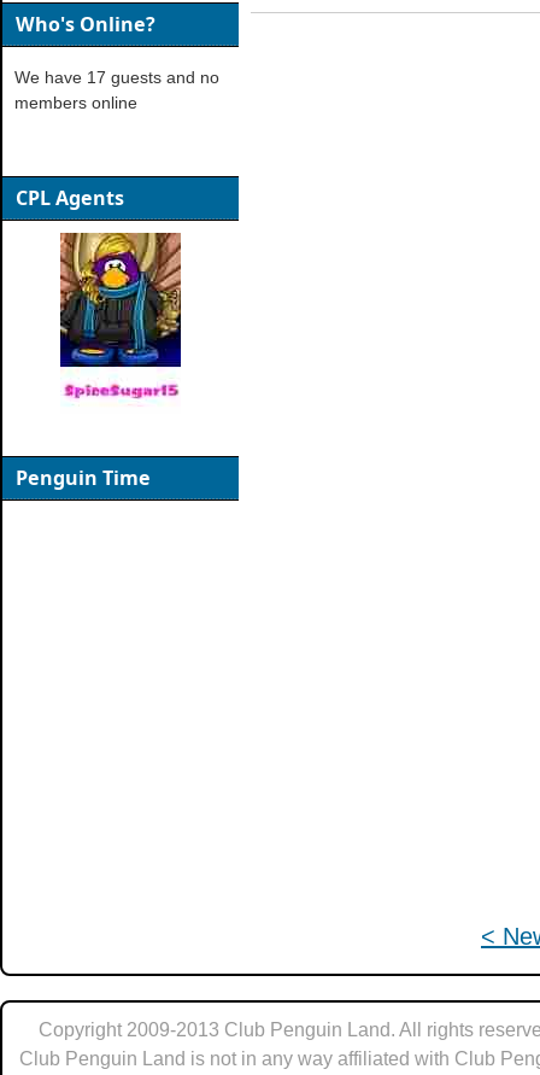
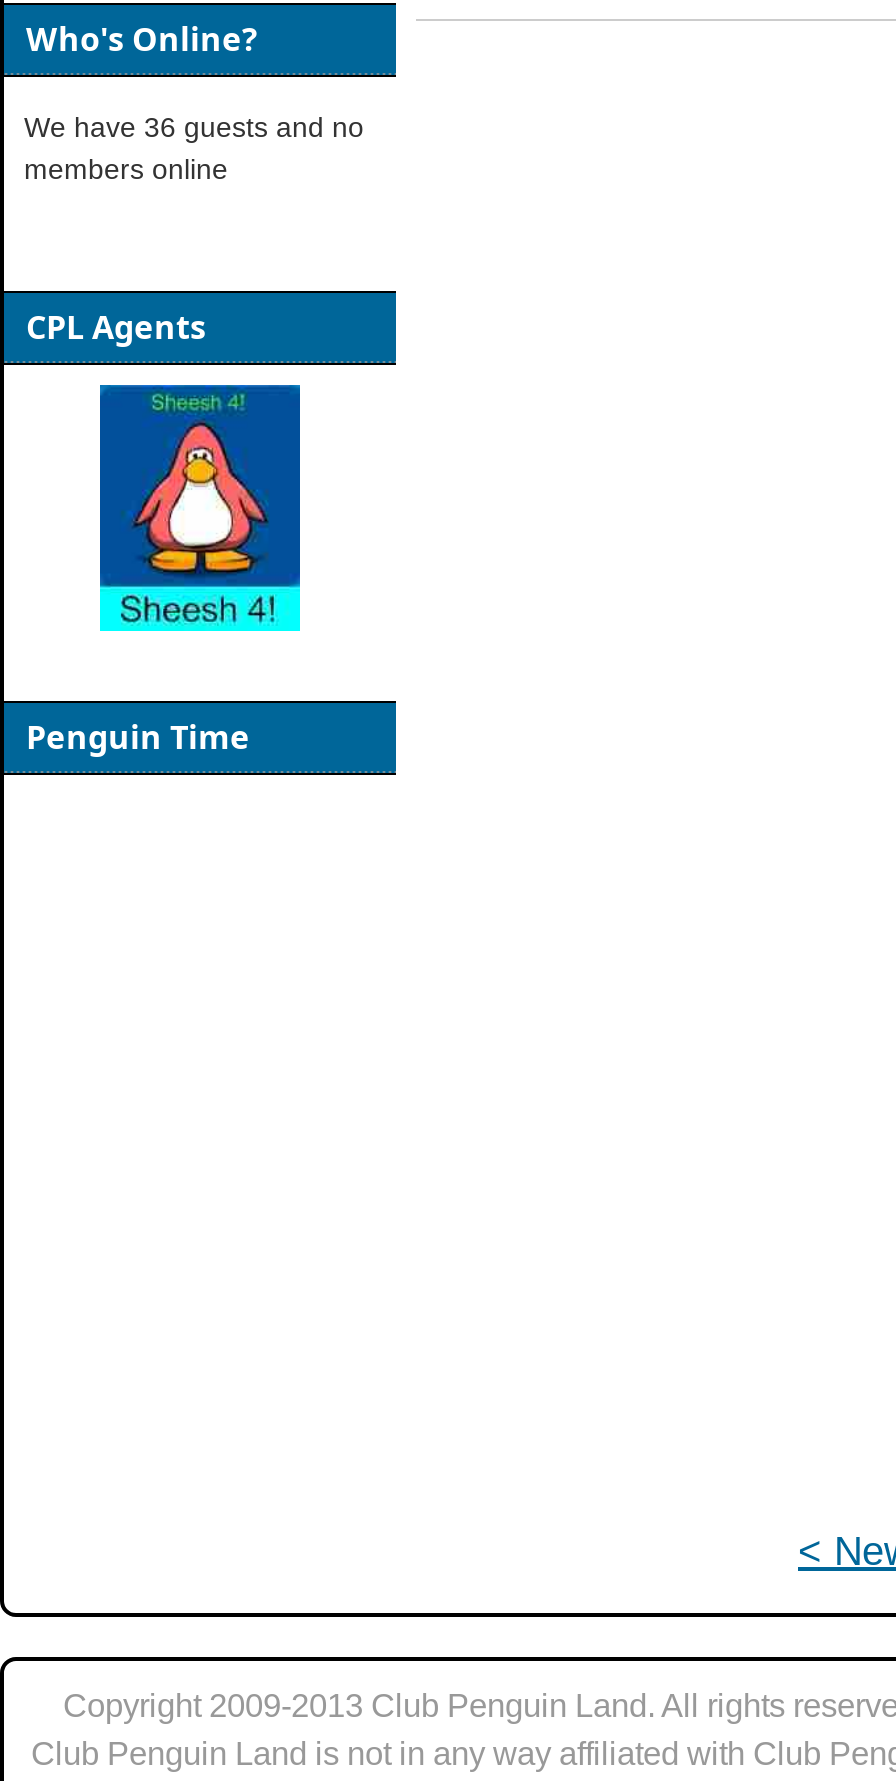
[14,68,219,87] We have 17 guests and no -> [24,111,364,143] We have 36 guests and no
[59,232,182,399] [image] -> [98,383,302,633] [image]
moved [16,465,151,491] -> [26,715,250,759]: Penguin Time

